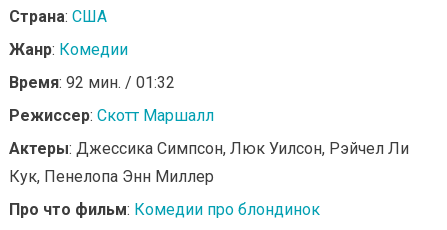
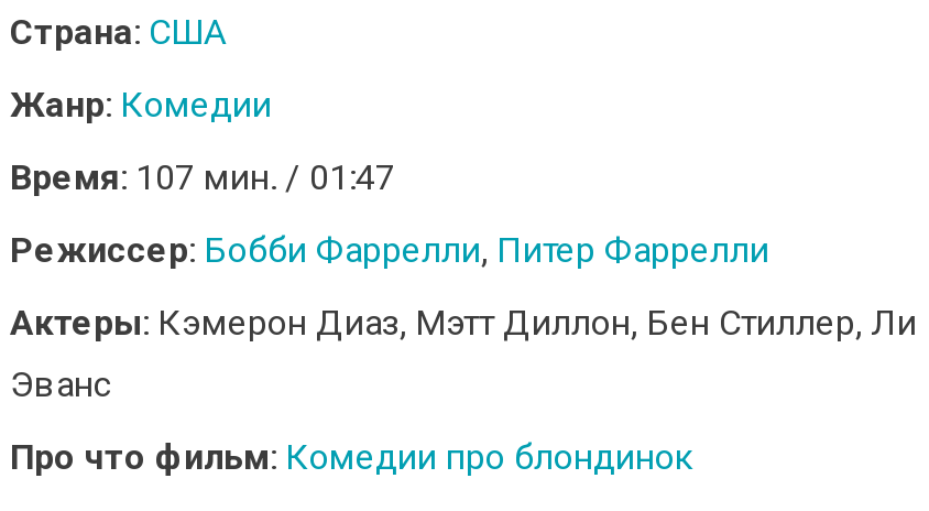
[9,73,175,92] Время: 92 мин. / 01:32 -> [10,156,395,197] Время: 107 мин. / 01:47
[9,106,214,125] Режиссер: Скотт Маршалл -> [10,228,769,270] Режиссер: Бобби Фаррелли, Питер Фаррелли
[9,139,409,158] Актеры: Джессика Симпсон, Люк Уилсон, Рэйчел Ли -> [10,301,917,343] Актеры: Кэмерон Диаз, Мэтт Диллон, Бен Стиллер, Ли
[9,167,214,186] Кук, Пенелопа Энн Миллер -> [10,363,111,404] Эванс

